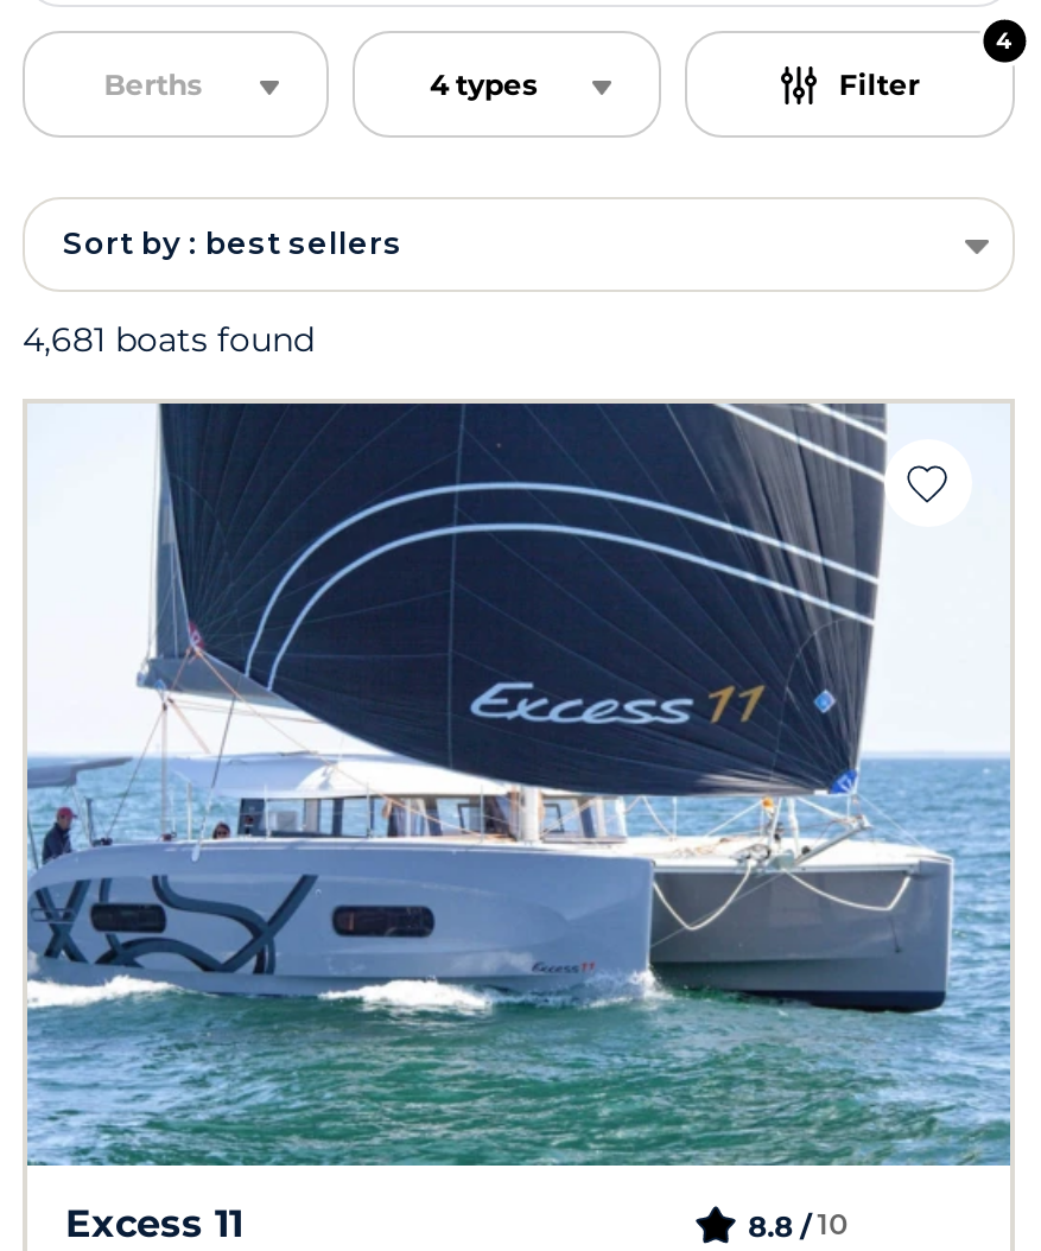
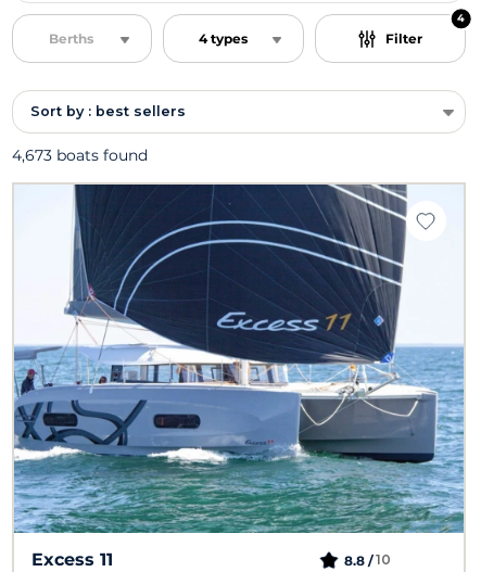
[23,318,315,361] 4,681 boats found -> [12,145,148,165] 4,673 boats found

